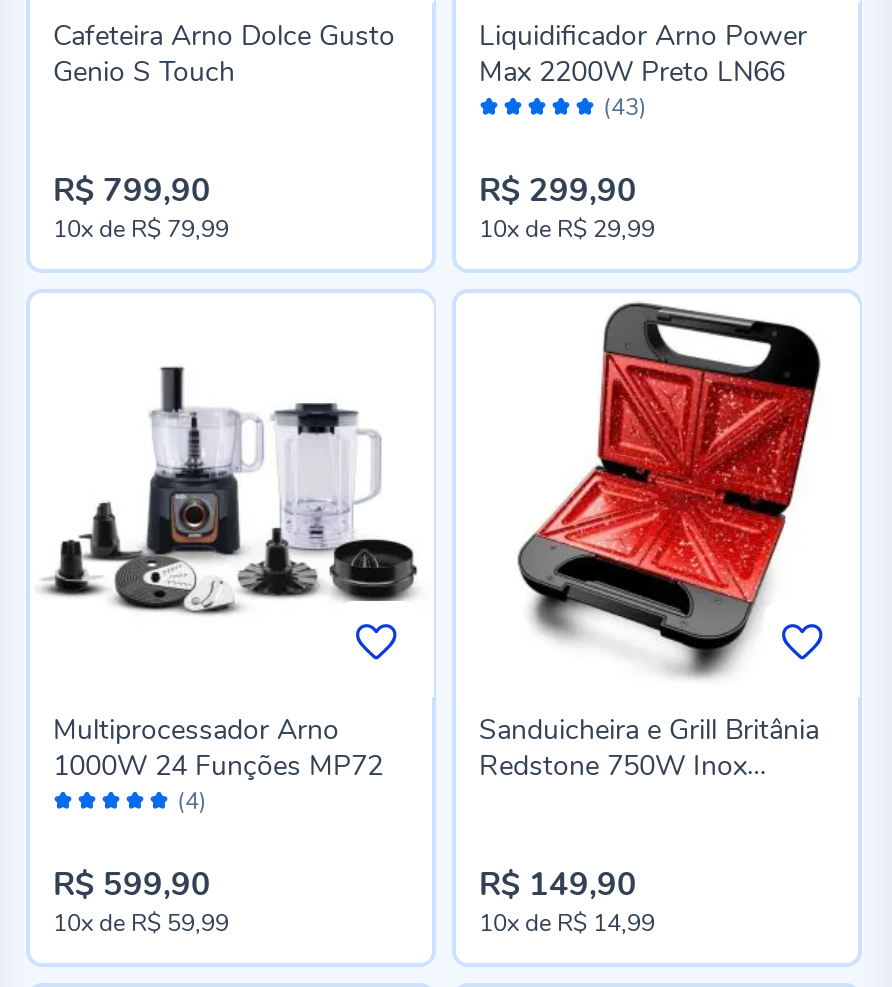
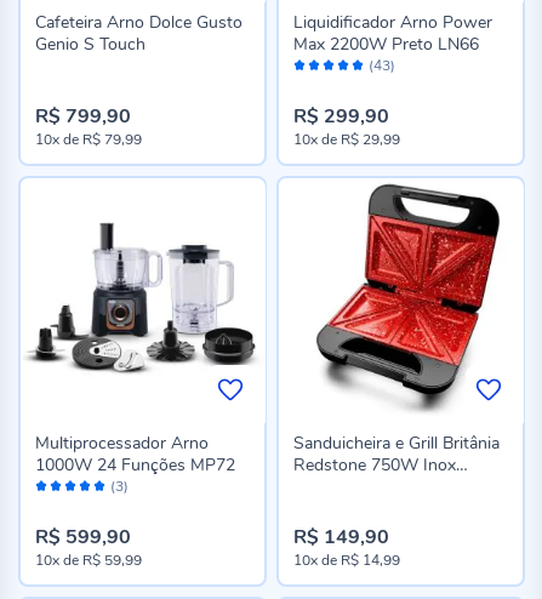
[177,784,207,816] (4) -> [110,476,128,495] (3)

